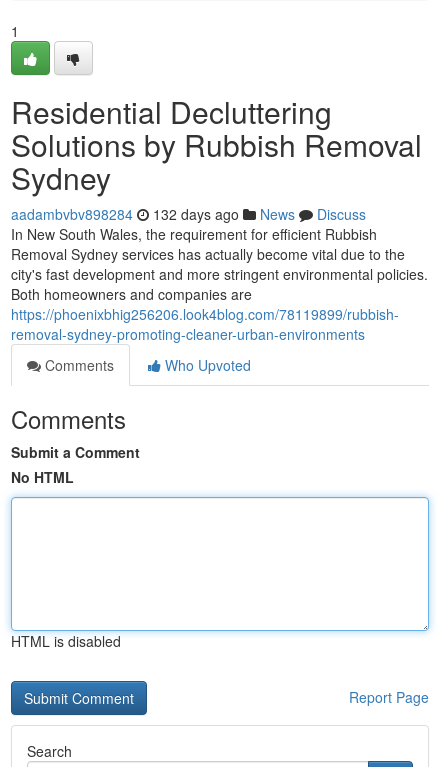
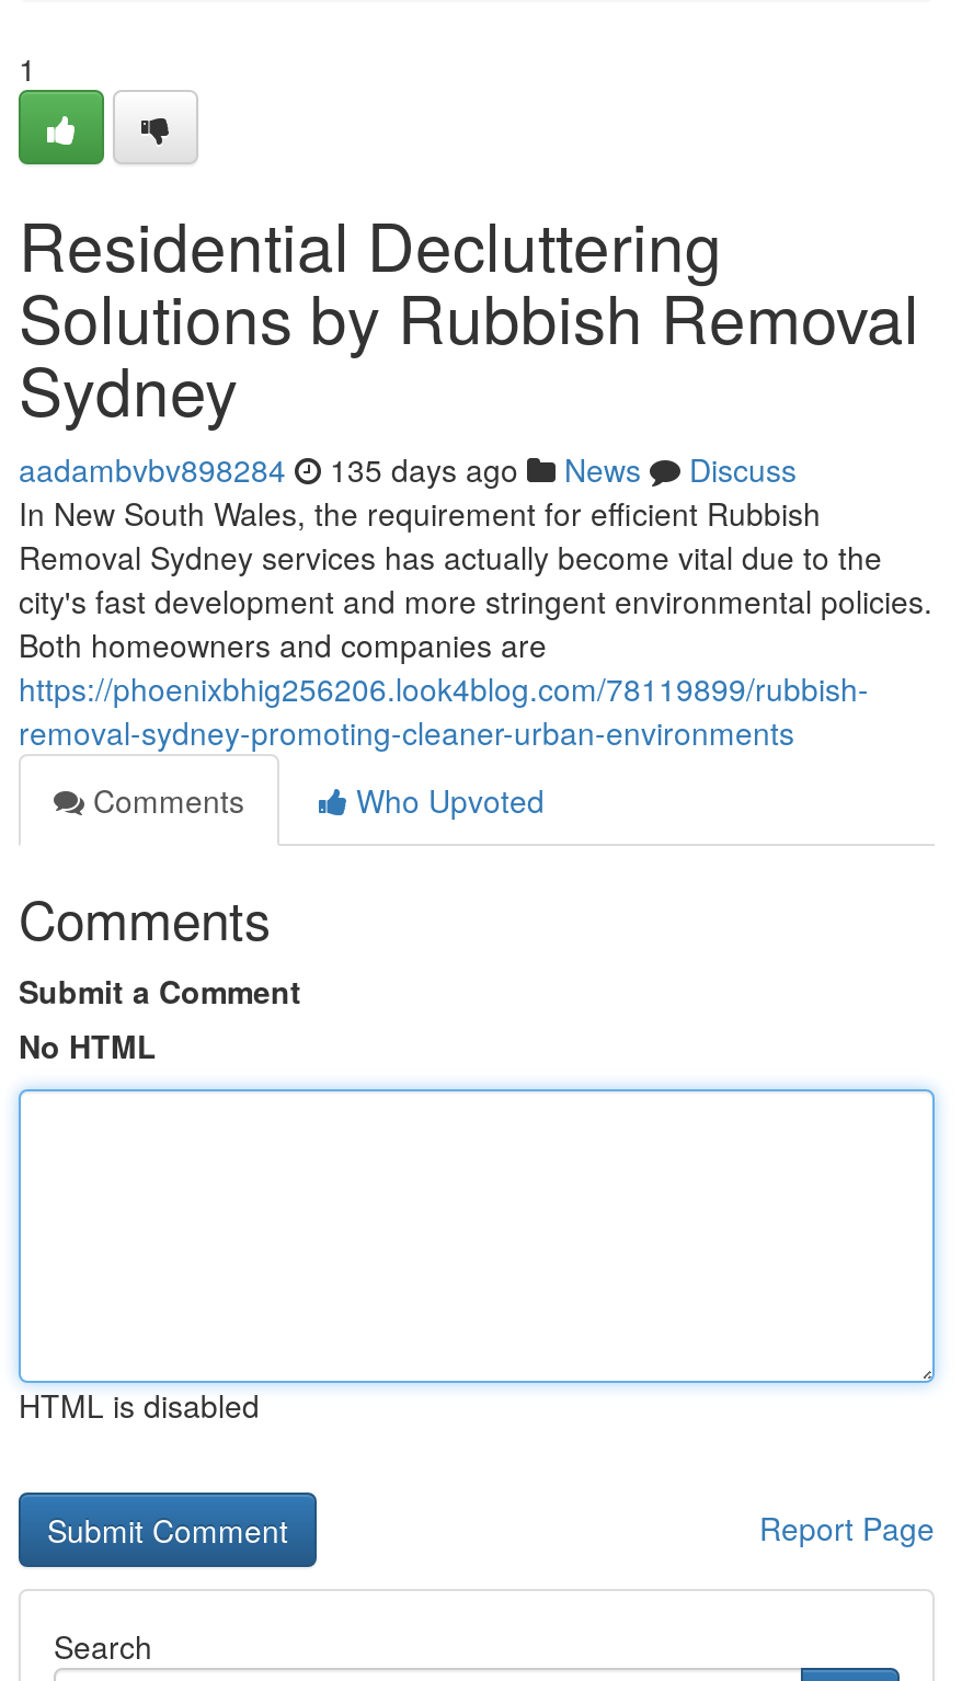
[11,204,366,224] aadambvbv898284 132 days ago News Discuss -> [19,447,797,491] aadambvbv898284 135 days ago News Discuss

